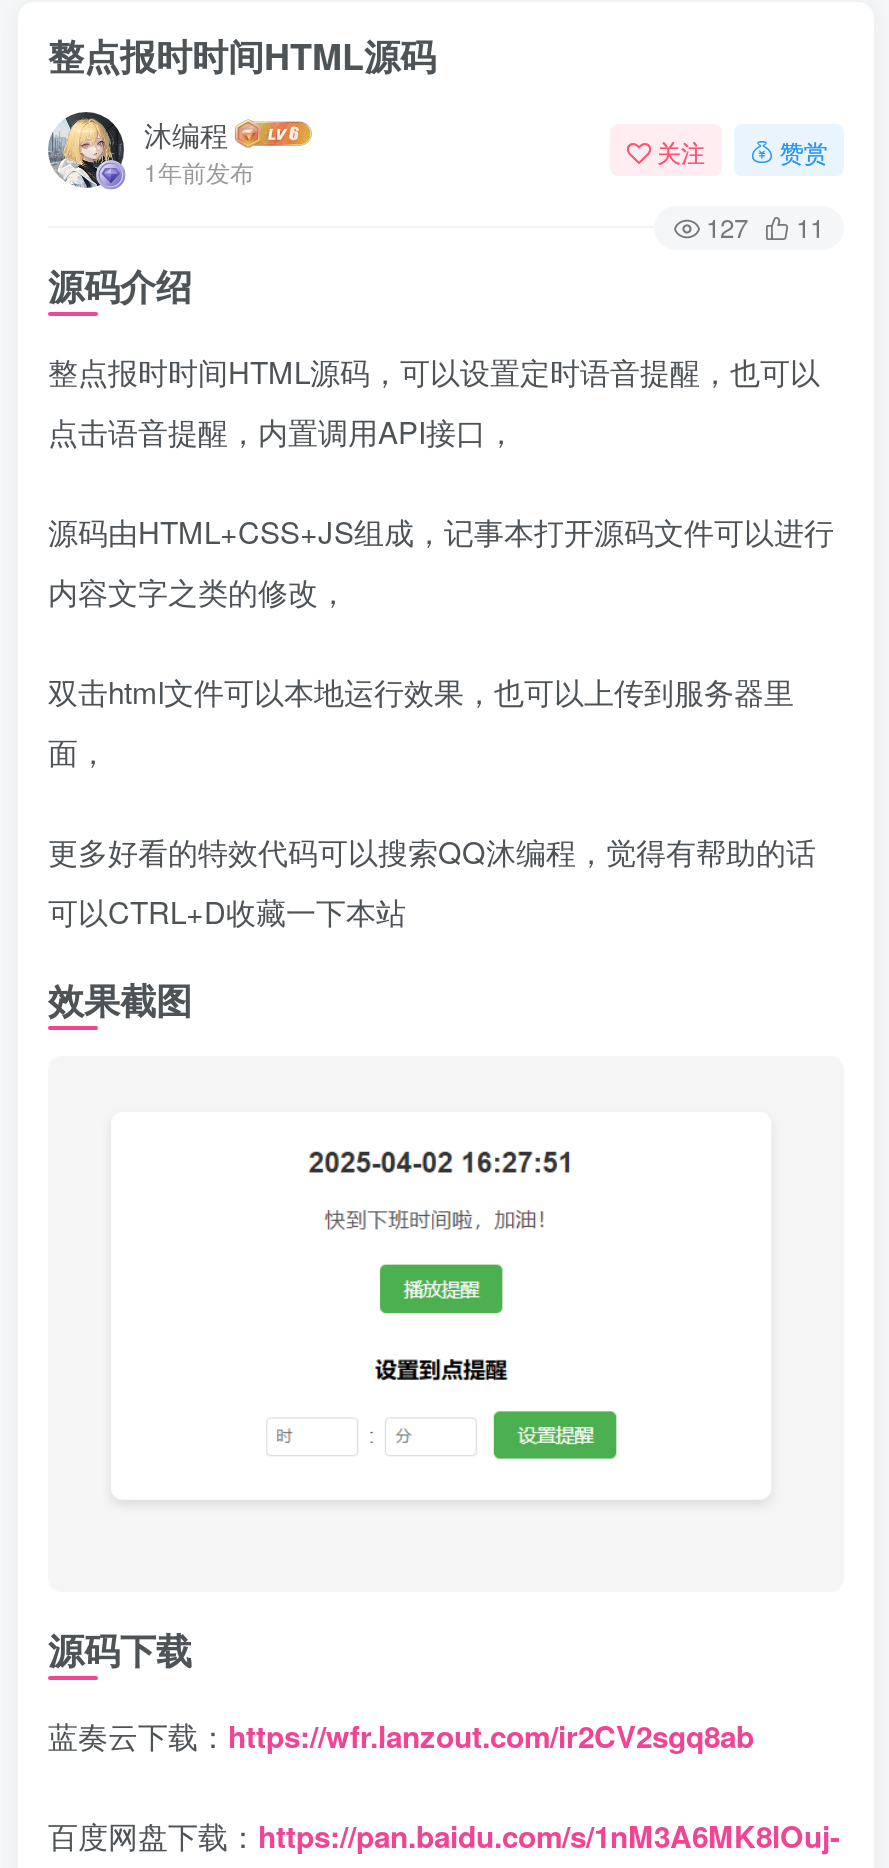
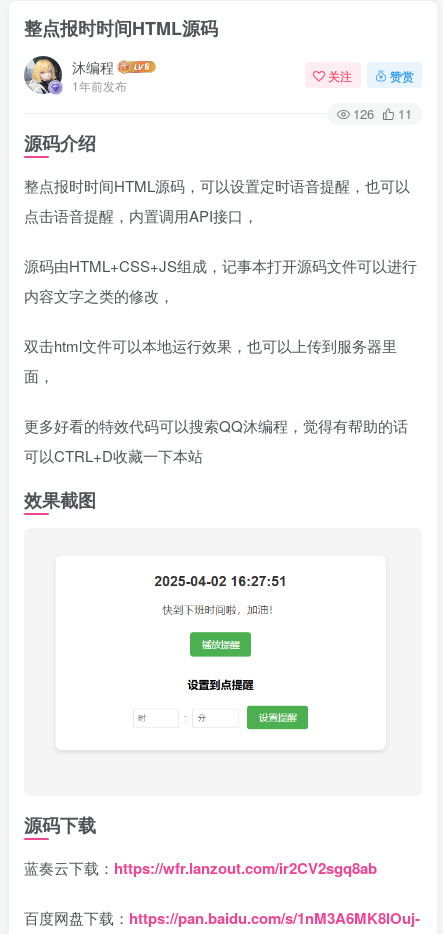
[706,208,824,246] 127 11 -> [353,104,412,123] 126 11

